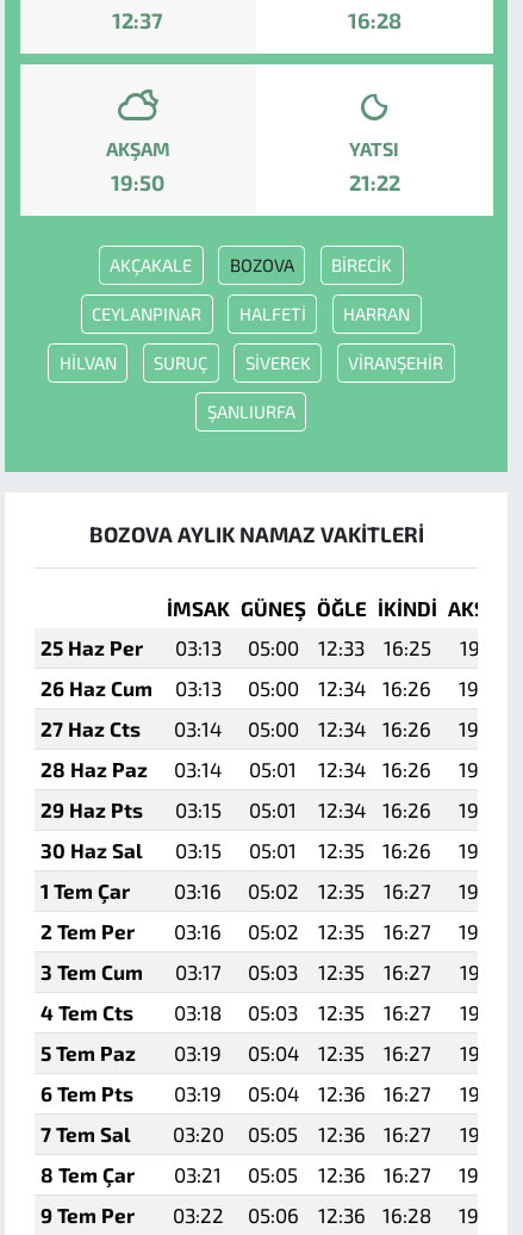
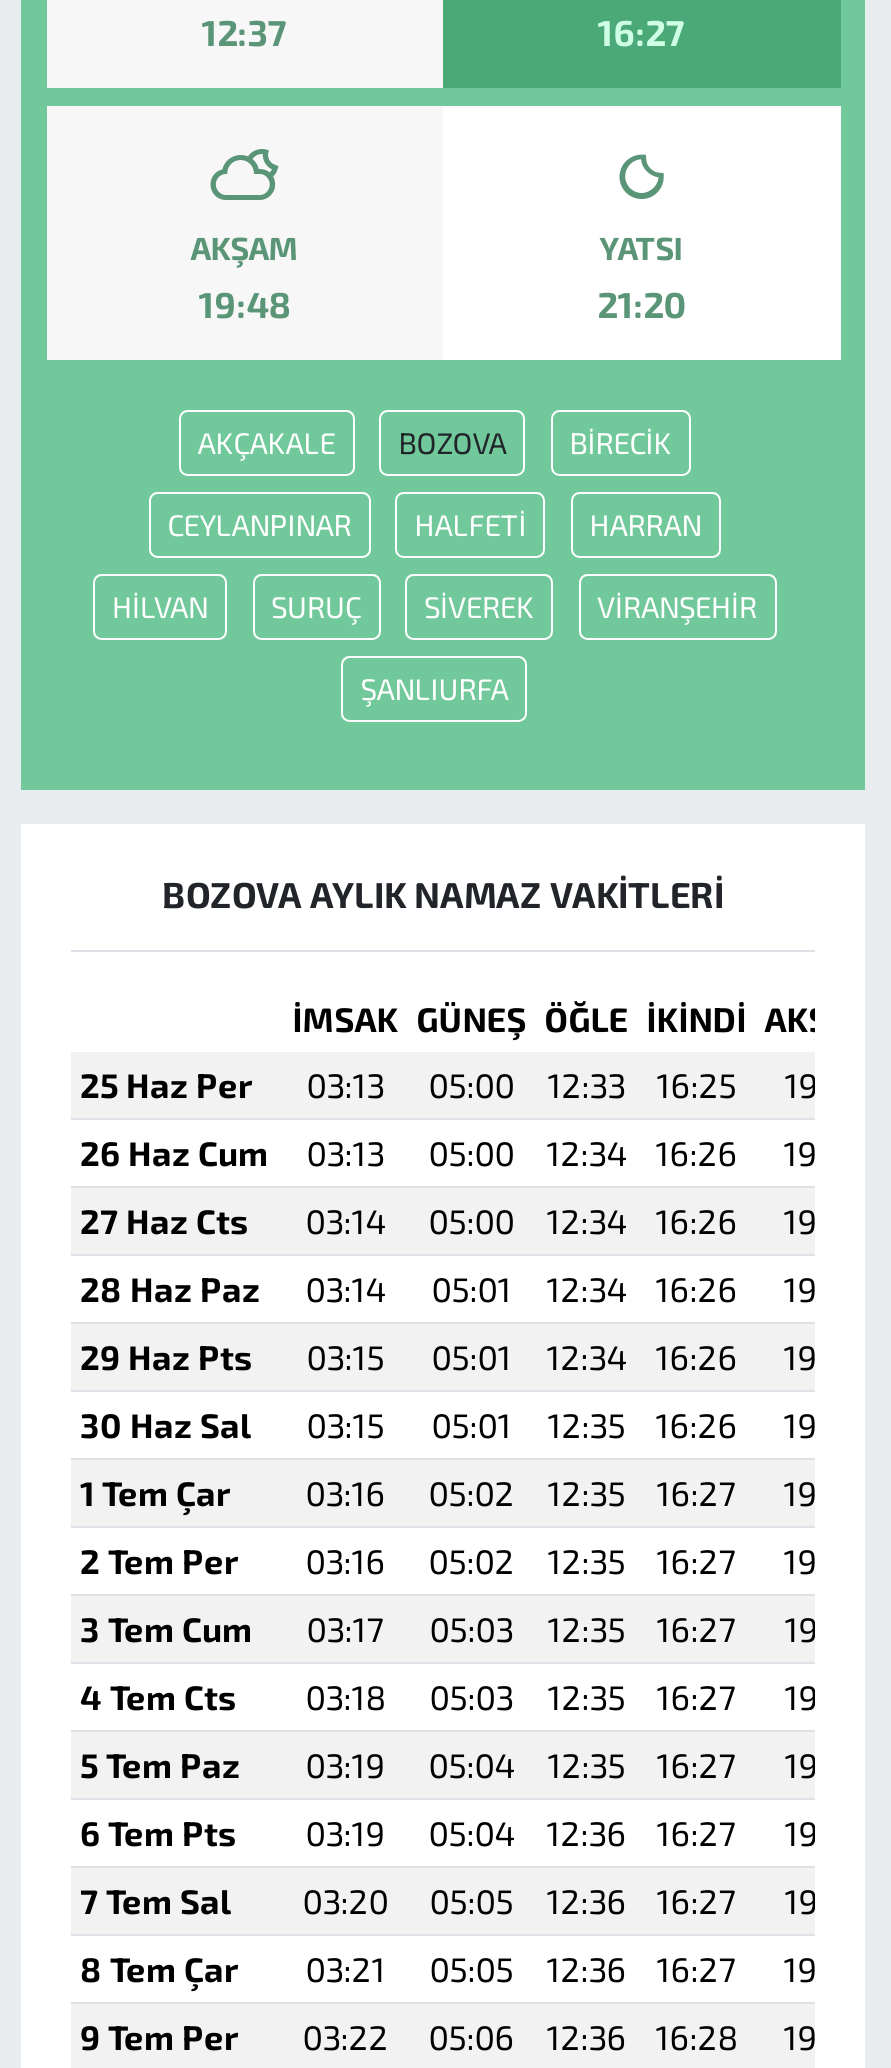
[348,7,401,33] 16:28 -> [597,10,685,54] 16:27
[111,169,165,195] 19:50 -> [199,281,291,325] 19:48
[349,169,400,195] 21:22 -> [597,281,685,325] 21:20

